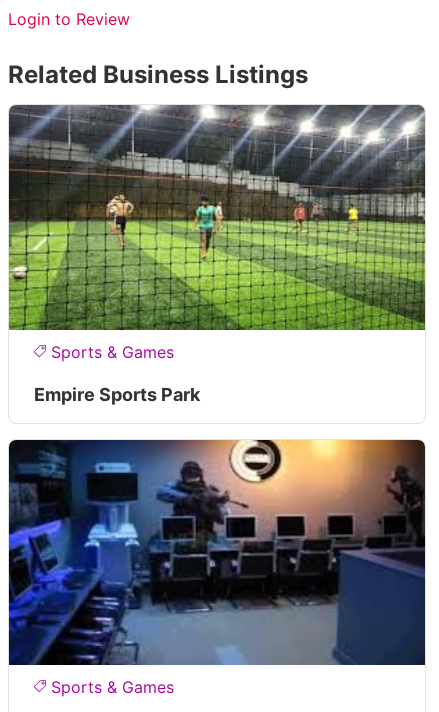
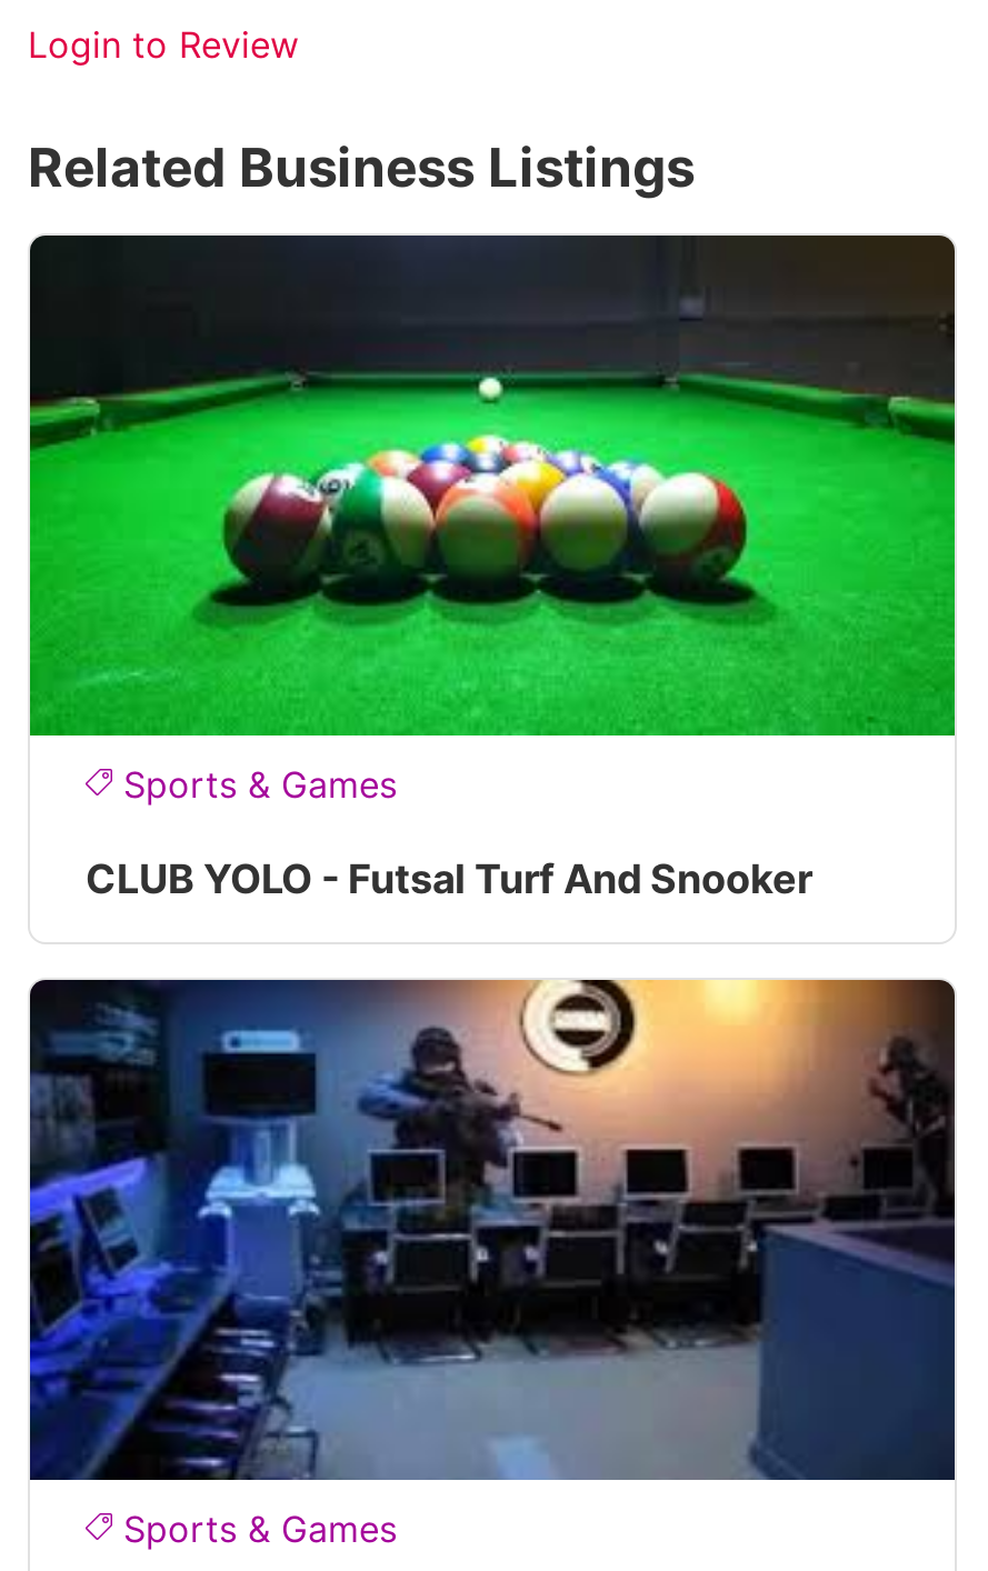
[8,104,426,331] [image] -> [28,233,957,738] [image]
[34,384,200,405] Empire Sports Park -> [86,855,812,902] CLUB YOLO - Futsal Turf And Snooker

